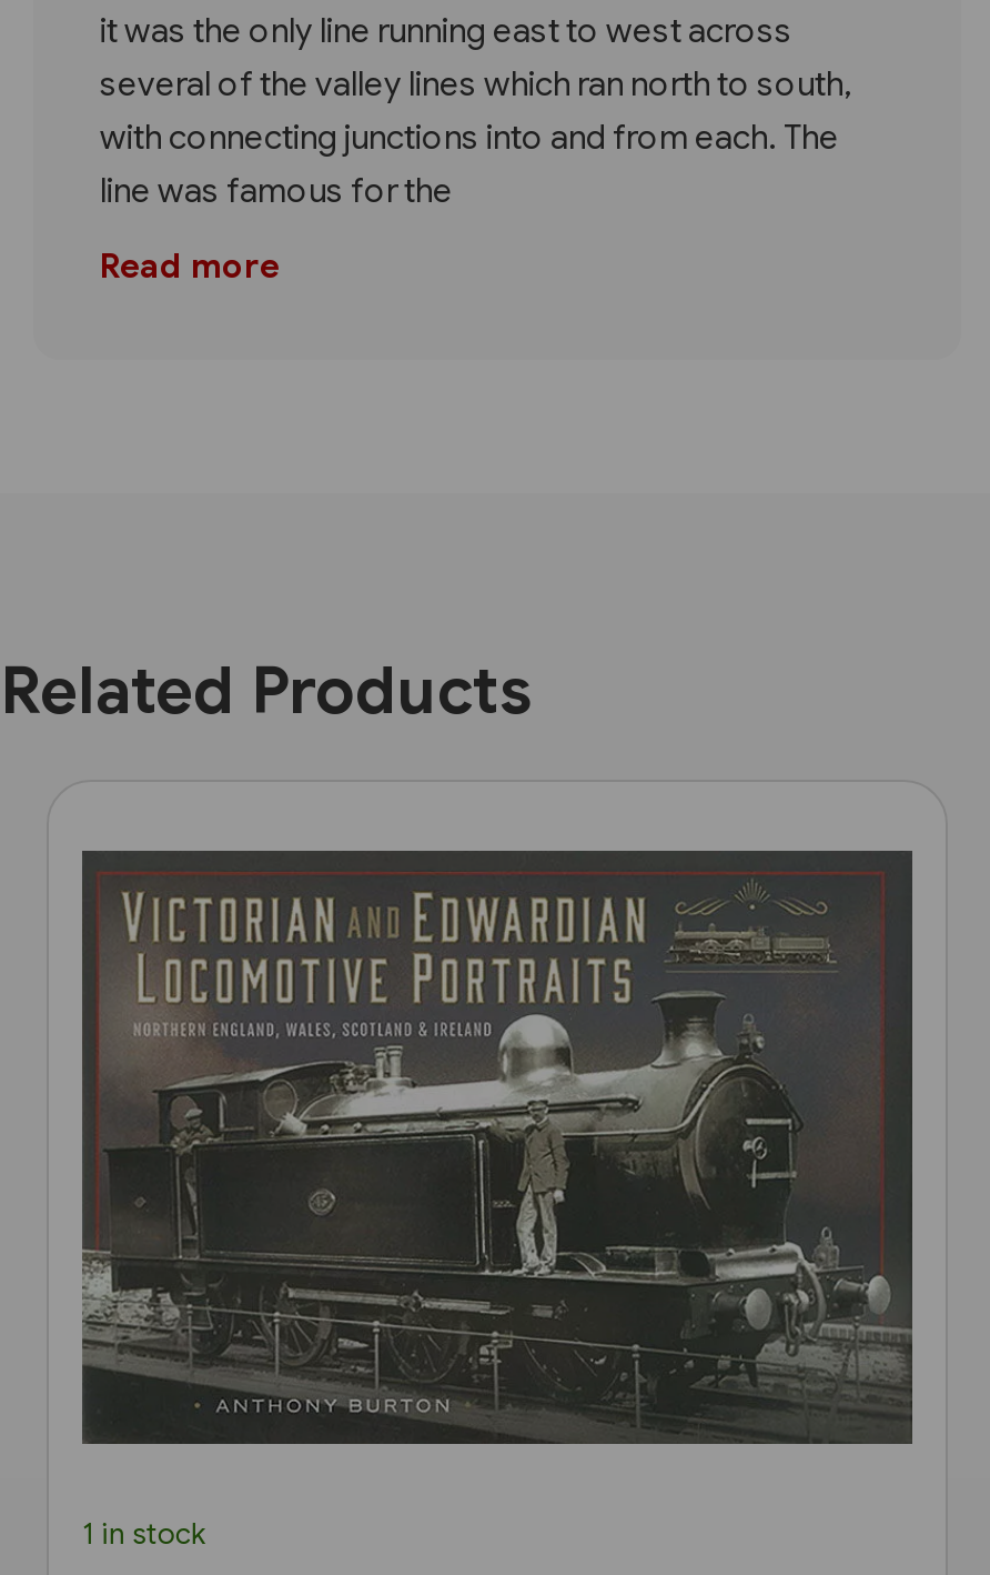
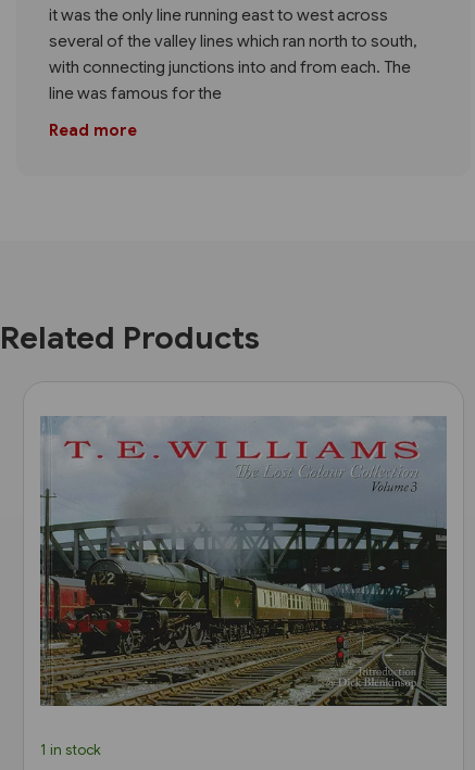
[80,849,915,1444] [image] -> [39,416,447,706] [image]

